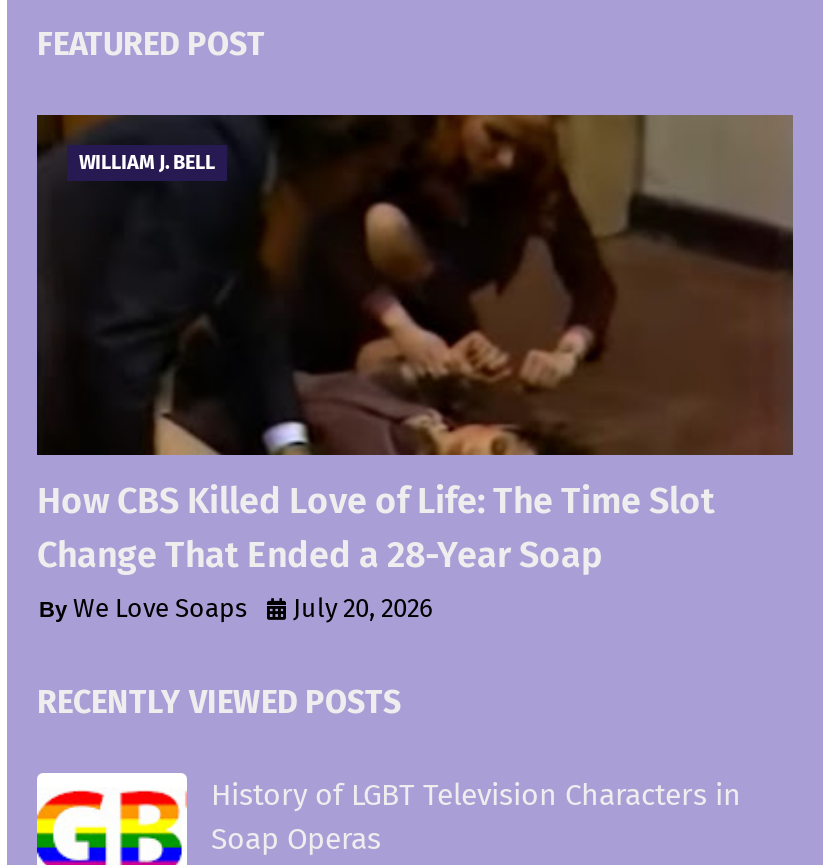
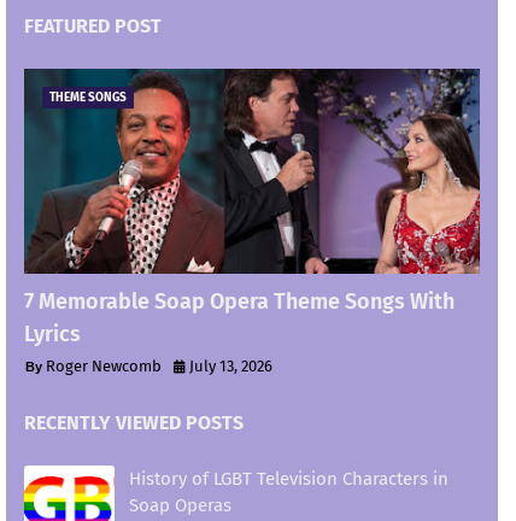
[37,113,793,457] [image] | WILLIAM J. BELL -> [24,68,481,275] [image] | THEME SONGS
[37,479,715,623] How CBS Killed Love of Life: The Time Slot | Change That Ended a 28-Year Soap | We Love Soaps | July 20, 2026 -> [24,288,455,375] 7 Memorable Soap Opera Theme Songs With | Lyrics | Roger Newcomb | July 13, 2026

